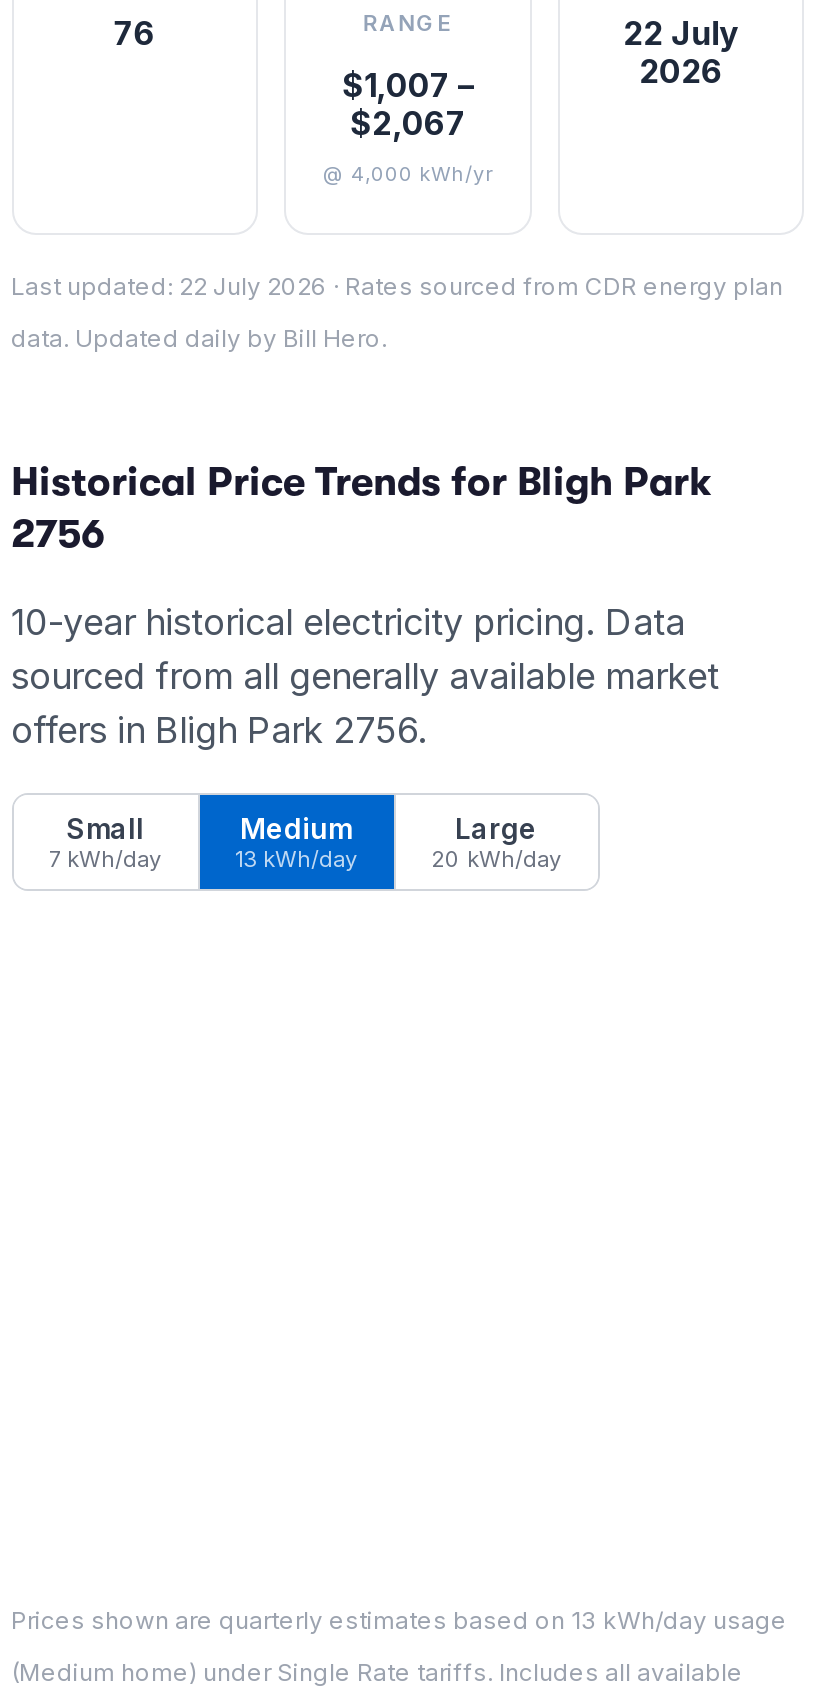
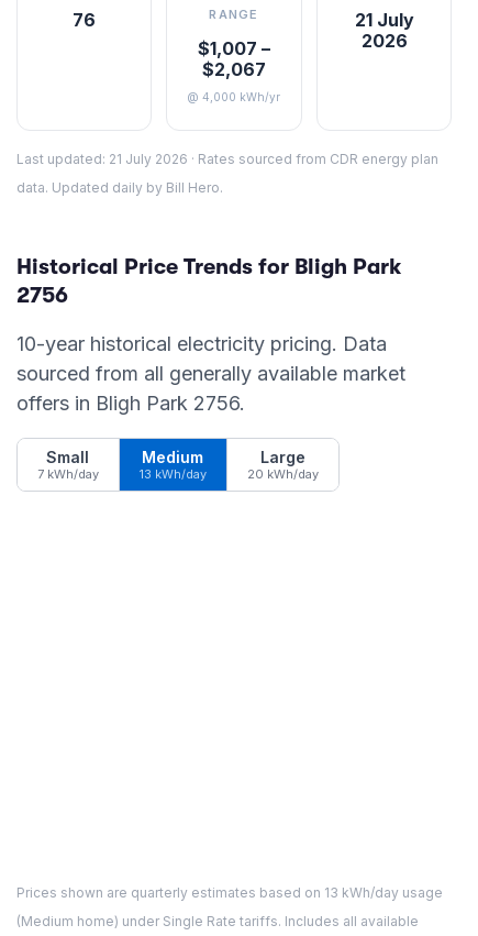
[623,13,739,53] 22 July -> [354,9,414,31] 21 July
[11,270,783,300] Last updated: 22 July 2026 · Rates sourced from CDR energy plan -> [16,150,438,167] Last updated: 21 July 2026 · Rates sourced from CDR energy plan

